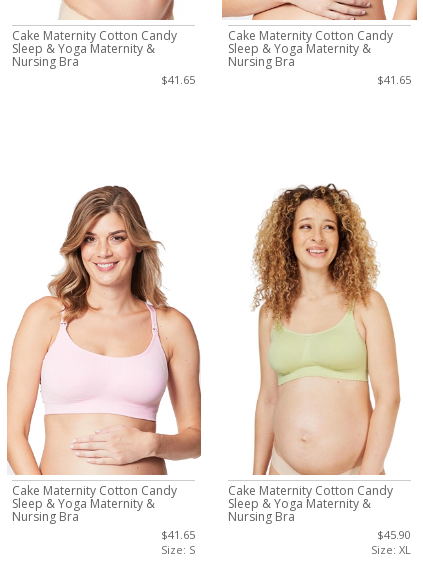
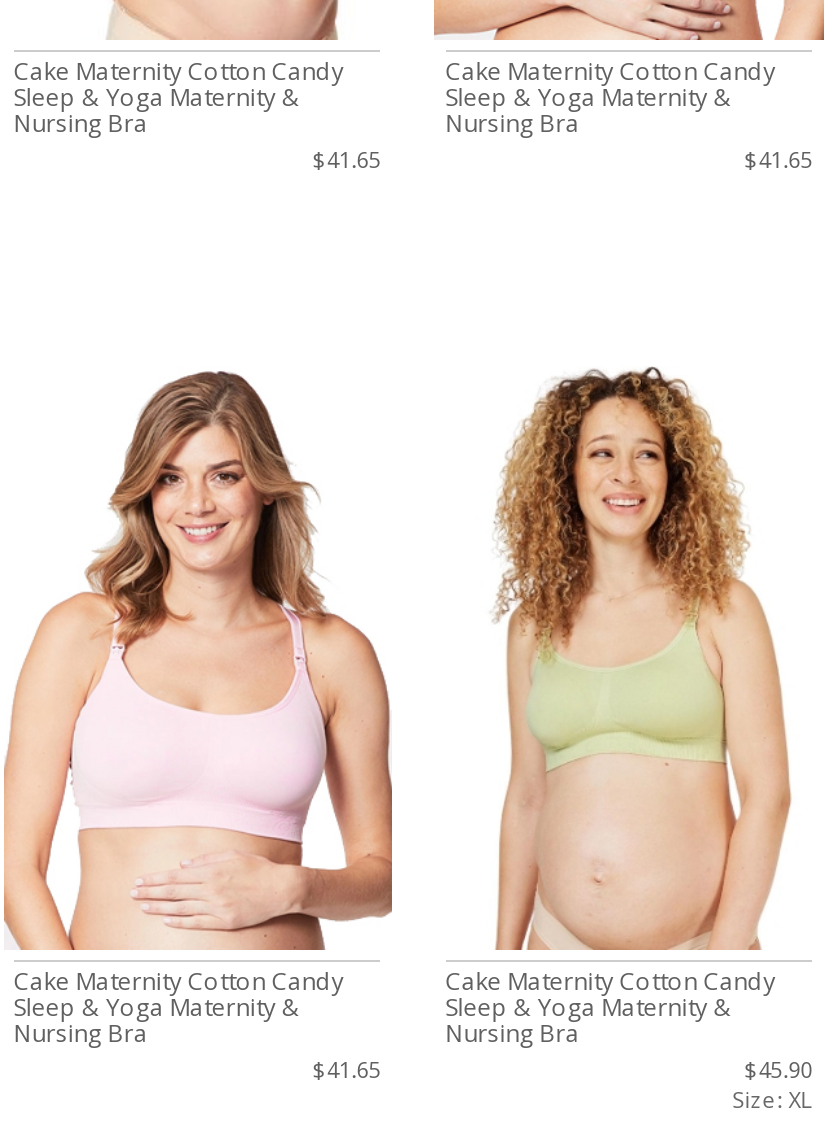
[161,542,195,557] Size: S -> none

